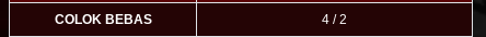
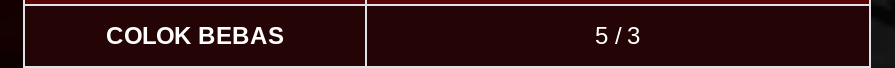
[322,12,347,27] 4 / 2 -> [595,22,641,50] 5 / 3

